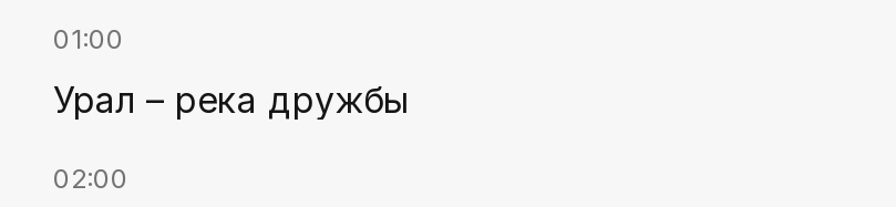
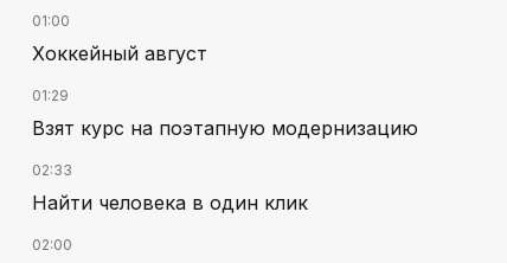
[53,78,410,122] Урал – река дружбы -> [32,42,418,215] Хоккейный август | 01:29 | Взят курс на поэтапную модернизацию | 02:33 | Найти человека в один клик

